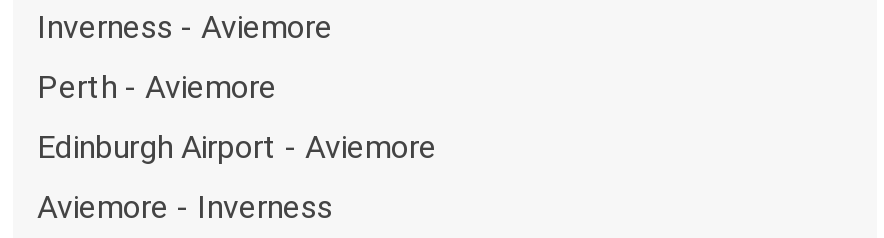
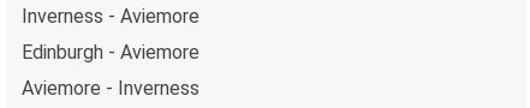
[37,67,437,165] Perth - Aviemore | Edinburgh Airport - Aviemore -> [22,40,200,63] Edinburgh - Aviemore

